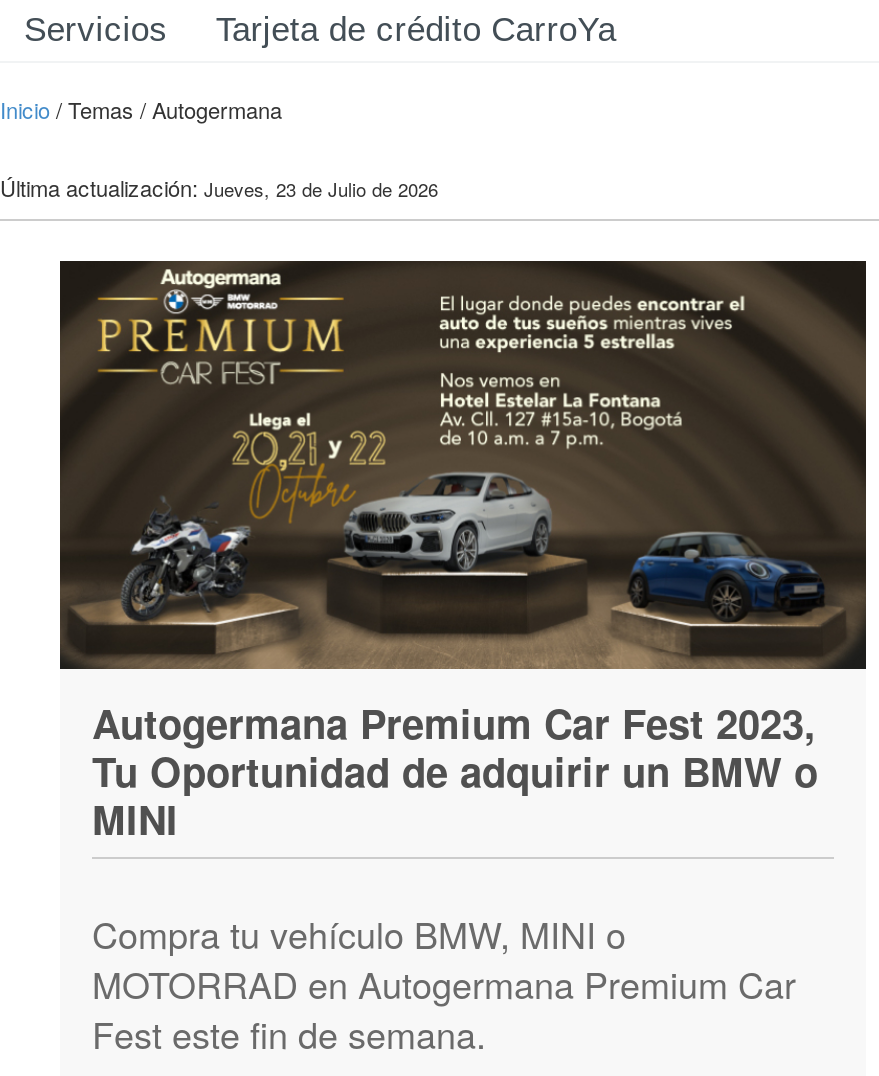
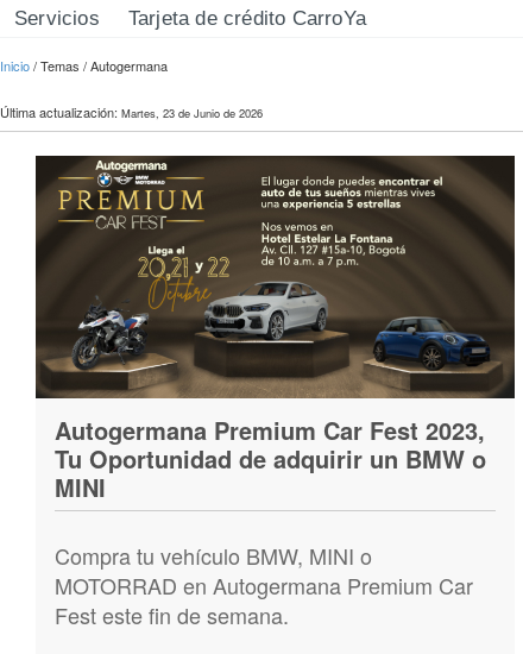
[0,171,438,203] Última actualización: Jueves, 23 de Julio de 2026 -> [0,102,263,121] Última actualización: Martes, 23 de Junio de 2026

